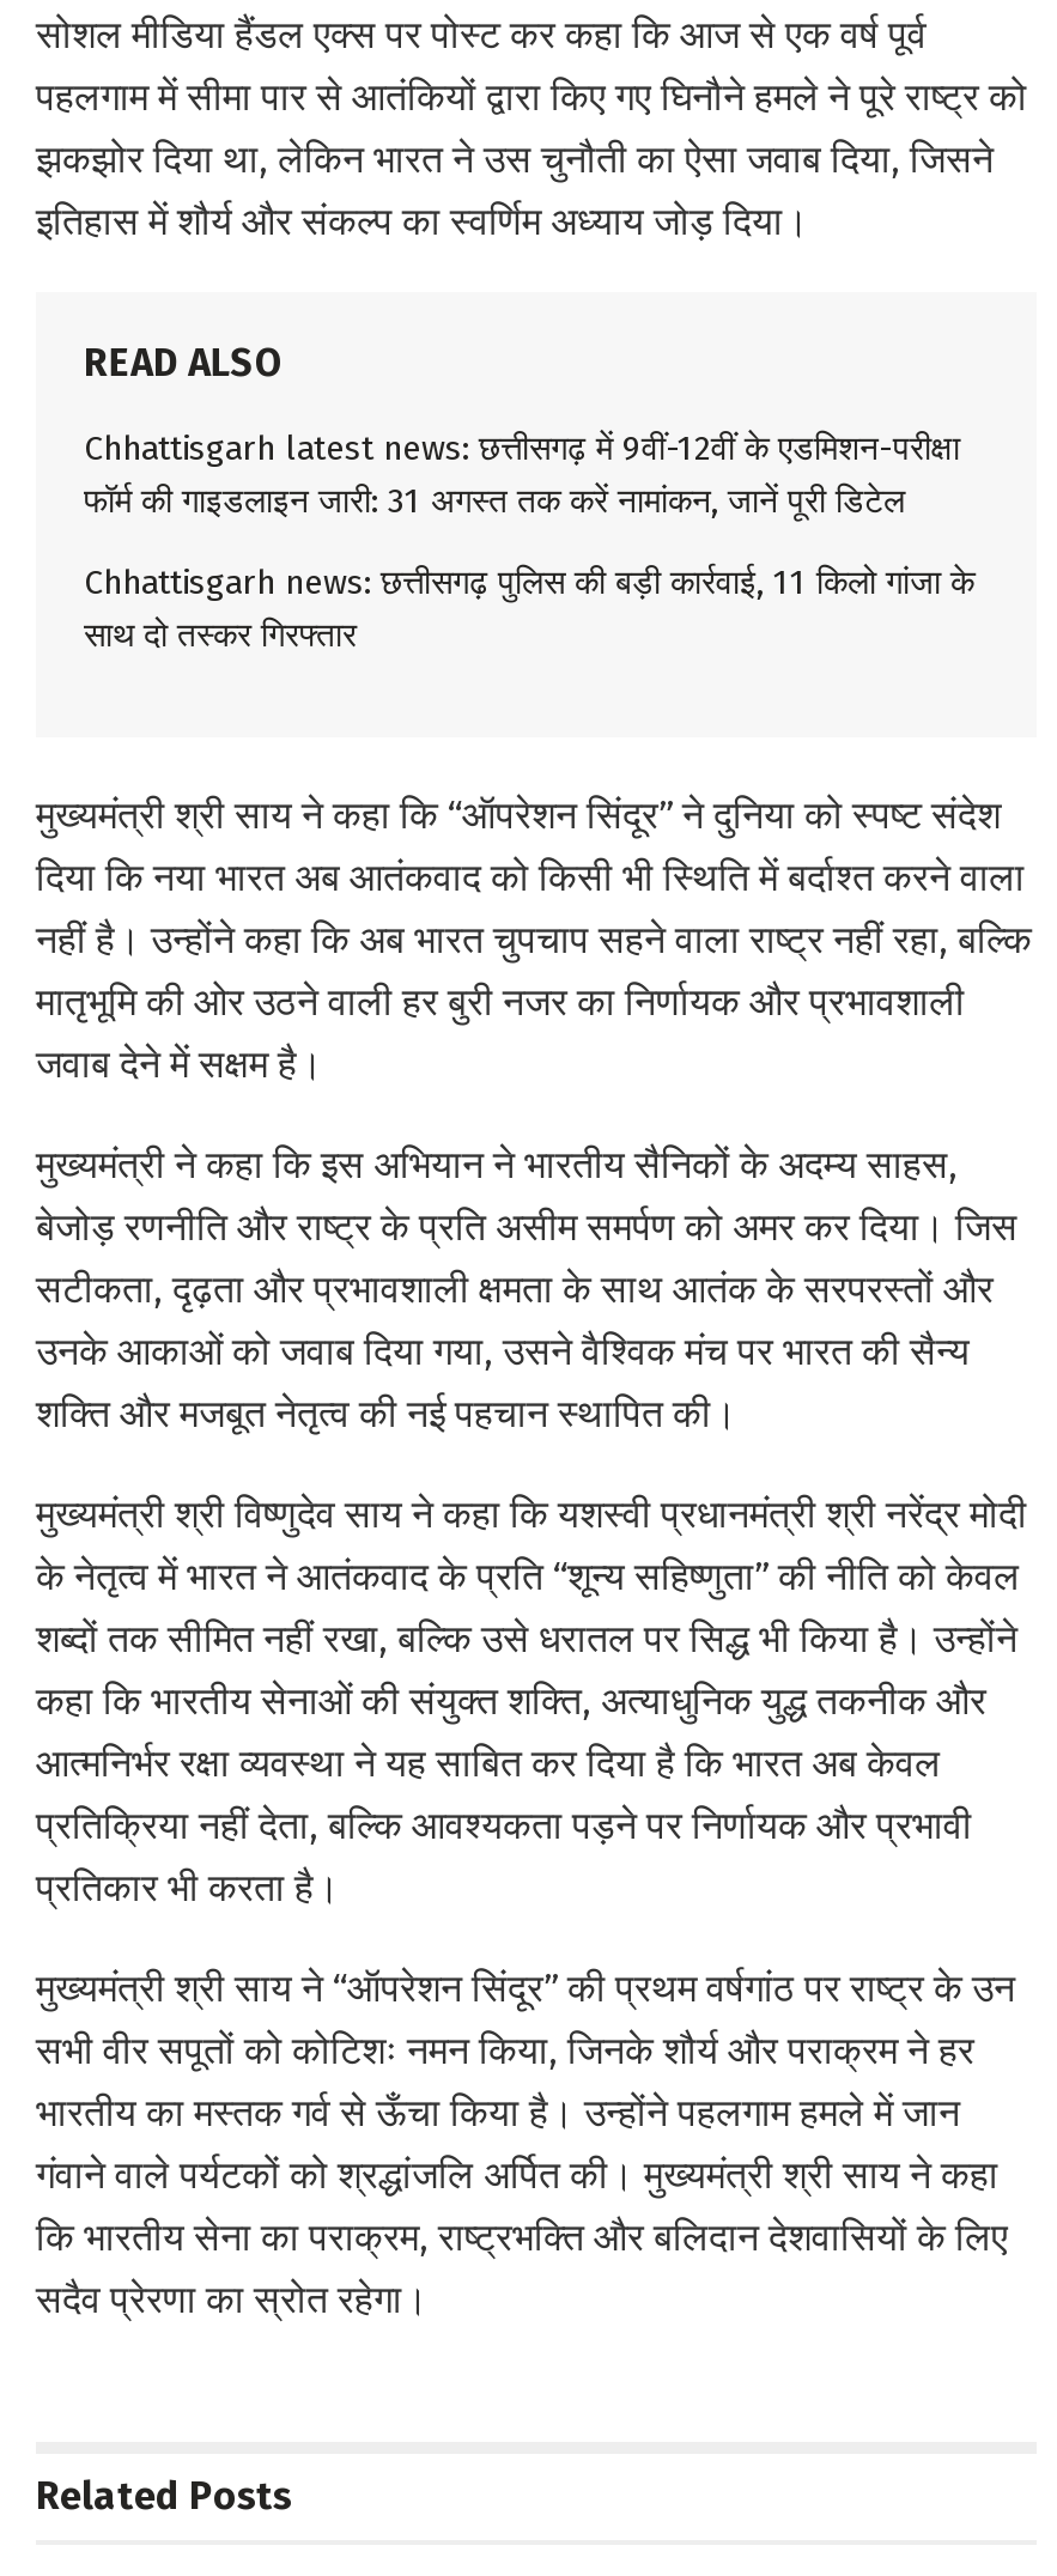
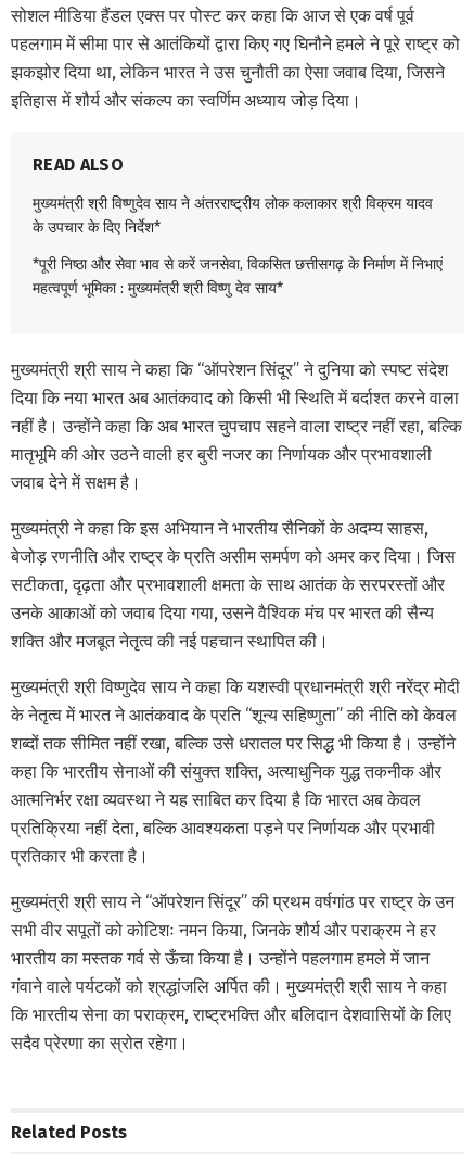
[84,428,960,521] Chhattisgarh latest news: छत्तीसगढ़ में 9वीं-12वीं के एडमिशन-परीक्षा | फॉर्म की गाइडलाइन जारी: 31 अगस्त तक करें नामांकन, जानें पूरी डिटेल -> [33,194,433,236] मुख्यमंत्री श्री विष्णुदेव साय ने अंतरराष्ट्रीय लोक कलाकार श्री विक्रम यादव | के उपचार के दिए निर्देश*
[84,562,974,655] Chhattisgarh news: छत्तीसगढ़ पुलिस की बड़ी कार्रवाई, 11 किलो गांजा के | साथ दो तस्कर गिरफ्तार -> [33,255,443,297] *पूरी निष्ठा और सेवा भाव से करें जनसेवा, विकसित छत्तीसगढ़ के निर्माण में निभाएं | महत्वपूर्ण भूमिका : मुख्यमंत्री श्री विष्णु देव साय*

